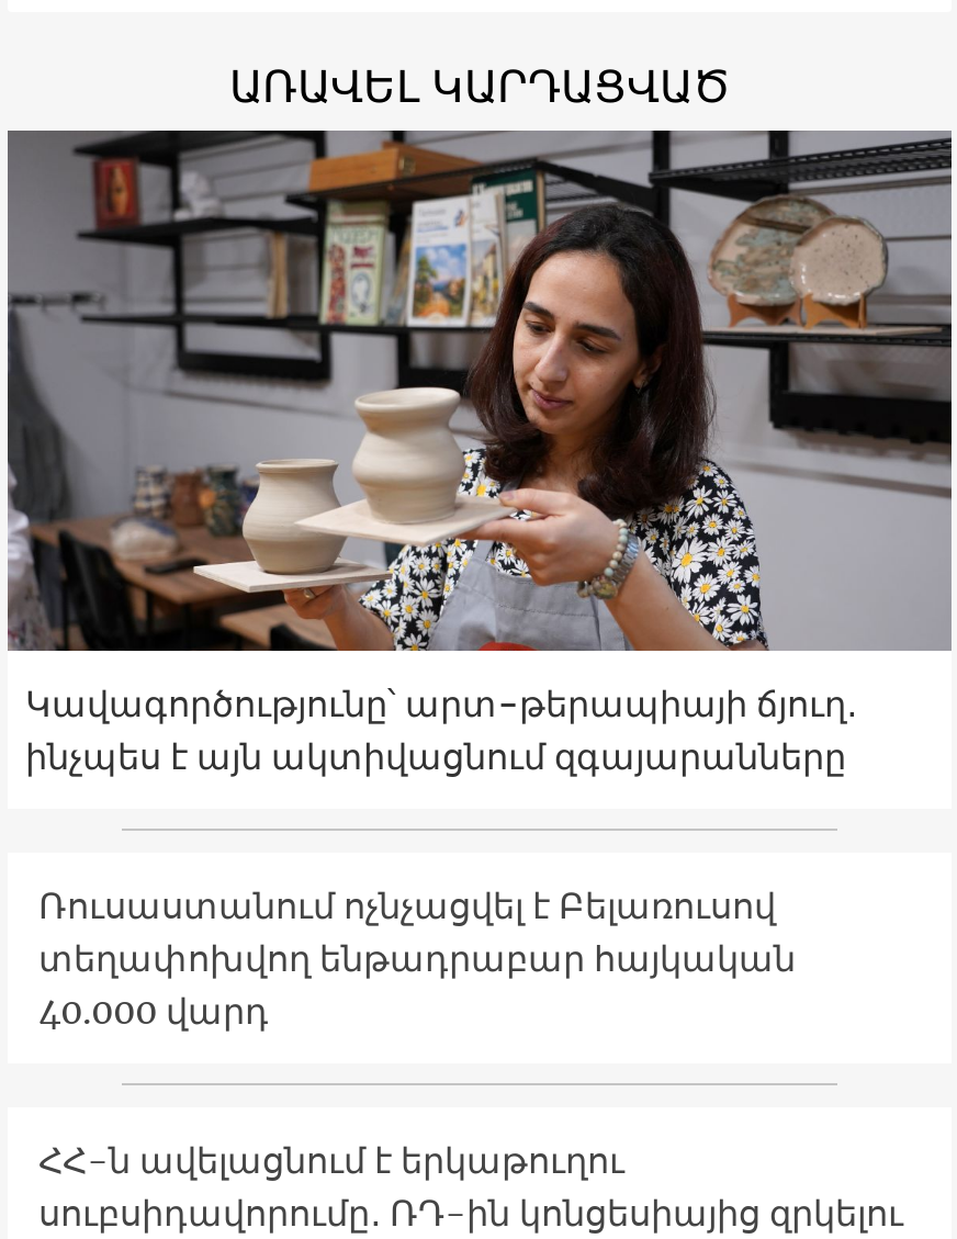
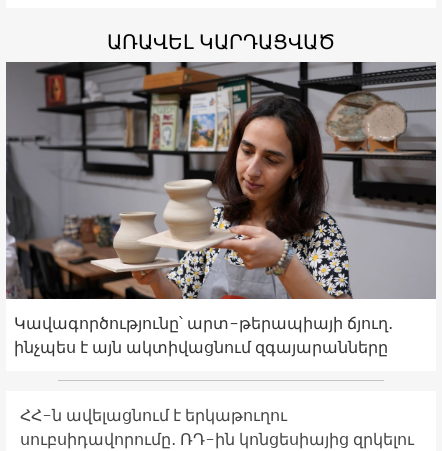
[38,882,796,1032] Ռուսաստանում ոչնչացվել է Բելառուսով | տեղափոխվող ենթադրաբար հայկական | 40.000 վարդ -> none

